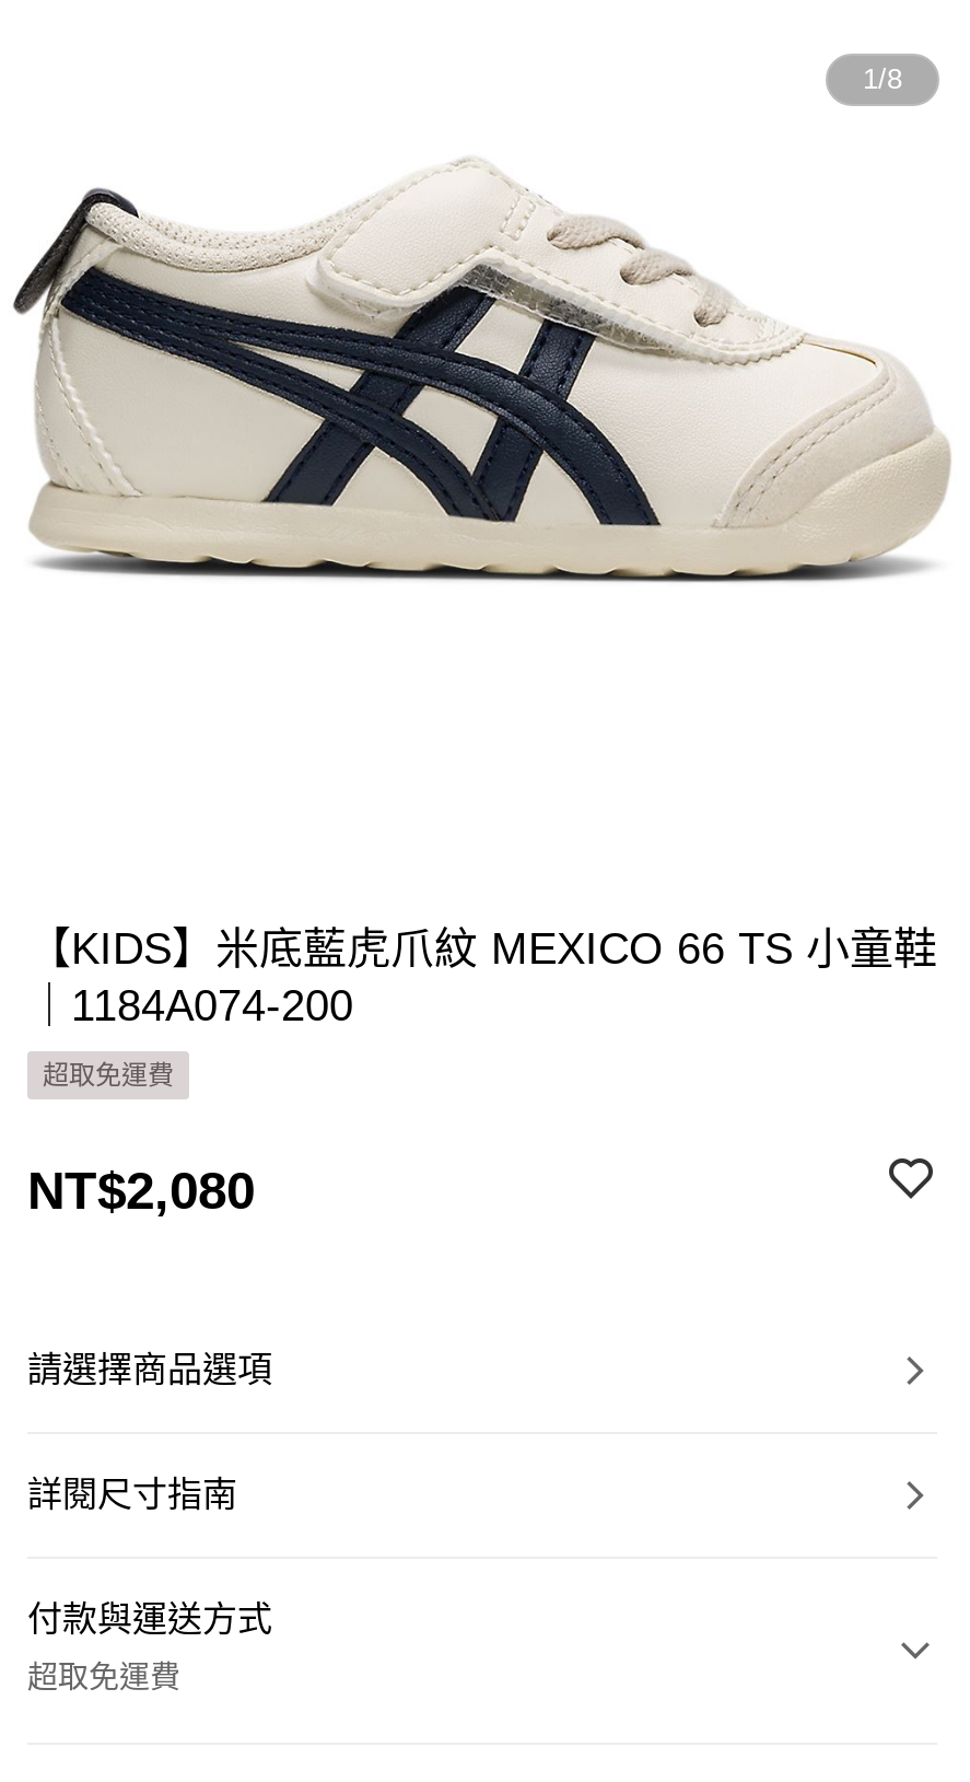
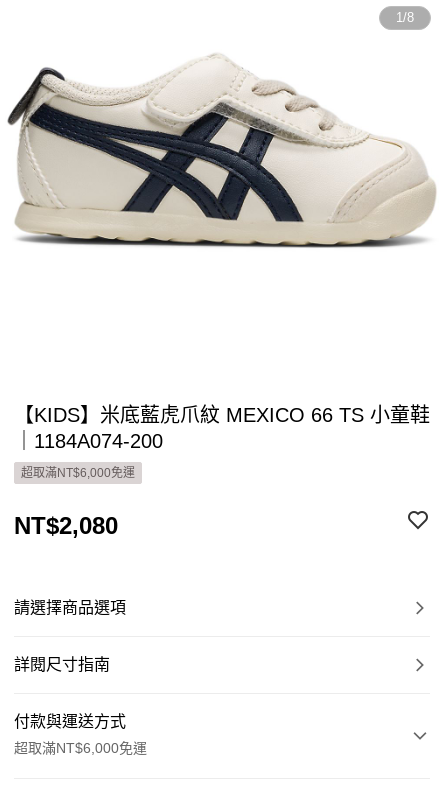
[43,1060,174,1091] 超取免運費 -> [21,466,135,480] 超取滿NT$6,000免運
[27,1659,180,1694] 超取免運費 -> [14,740,147,756] 超取滿NT$6,000免運

